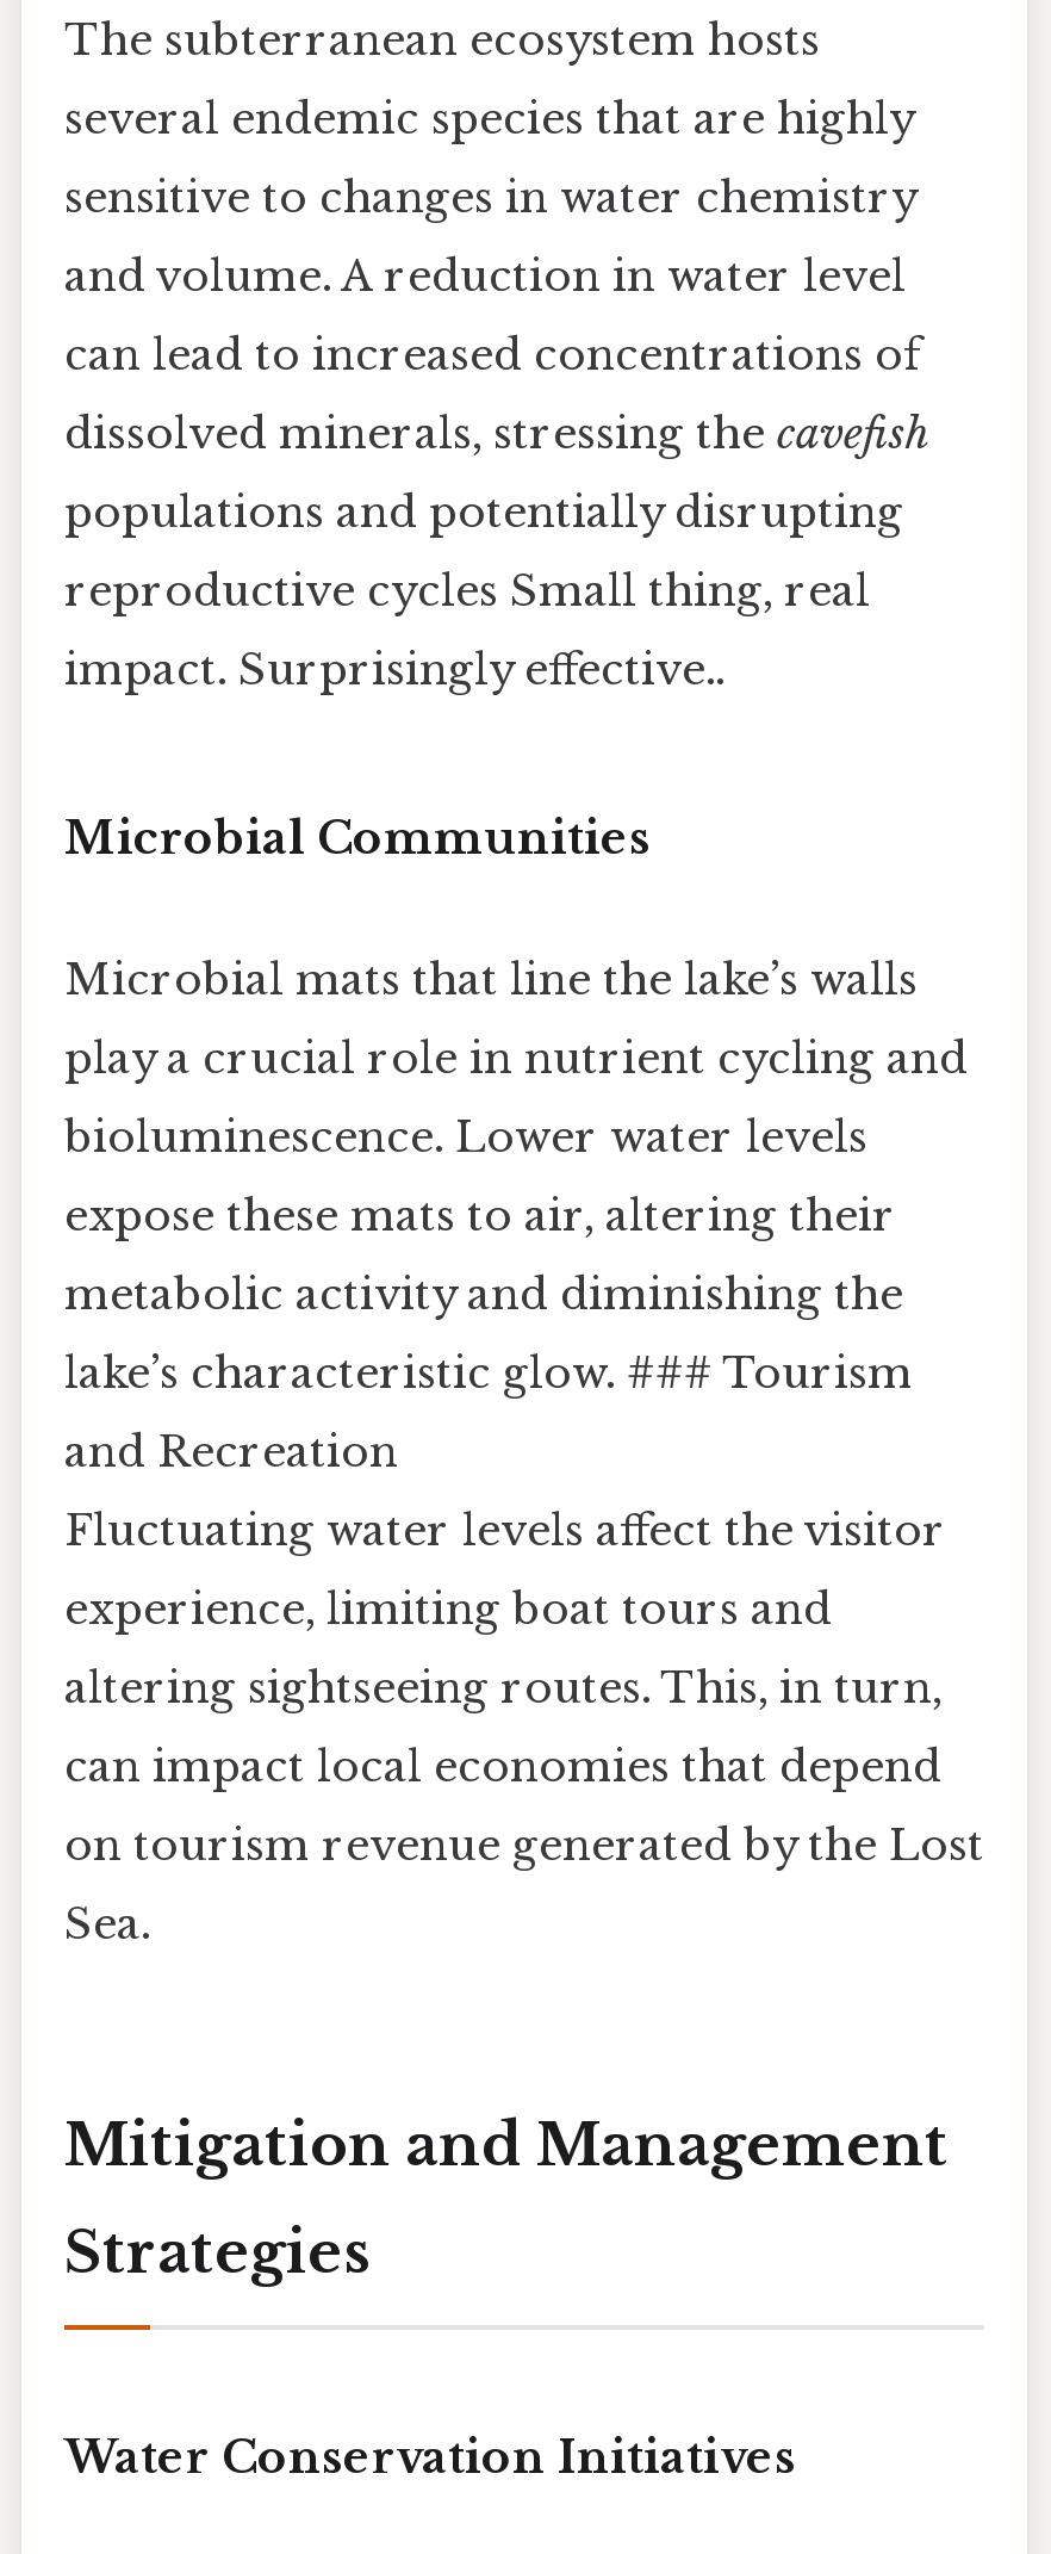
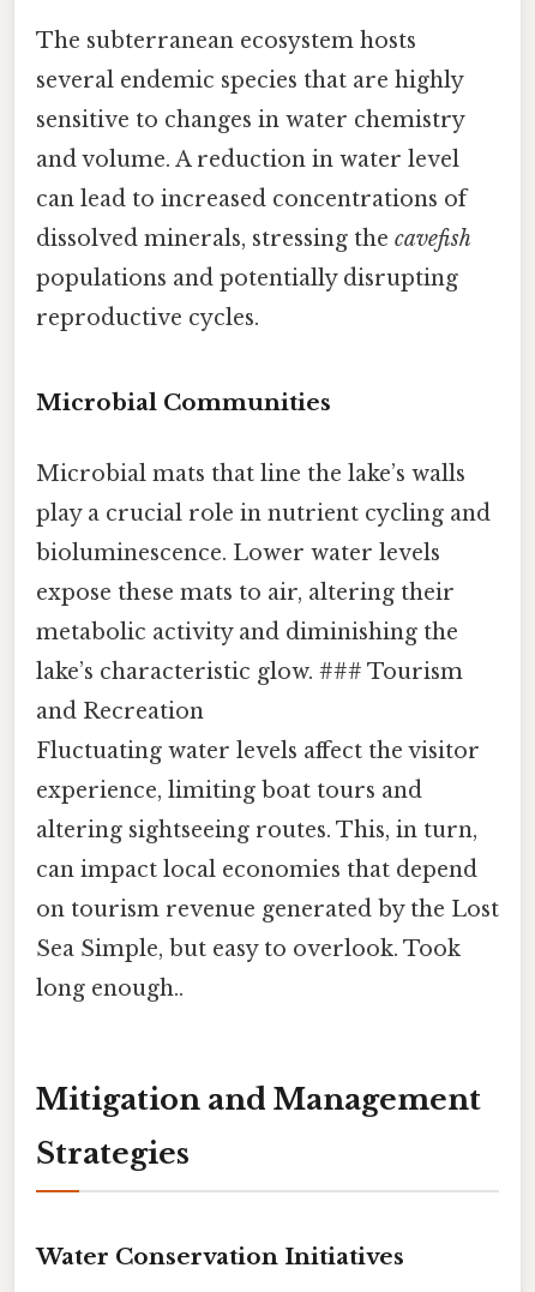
[64,566,870,697] reproductive cycles Small thing, real | impact. Surprisingly effective.. -> [36,305,259,332] reproductive cycles.
moved [64,811,984,1873] -> [36,389,499,923]: Microbial Communities | Microbial mats that line the lake’s walls | play a crucial role in nutrient cycling and | ... | can impact local economies that depend | on tourism revenue generated by the Lost
[64,1899,150,1952] Sea. -> [36,936,461,1002] Sea Simple, but easy to overlook. Took | long enough..

